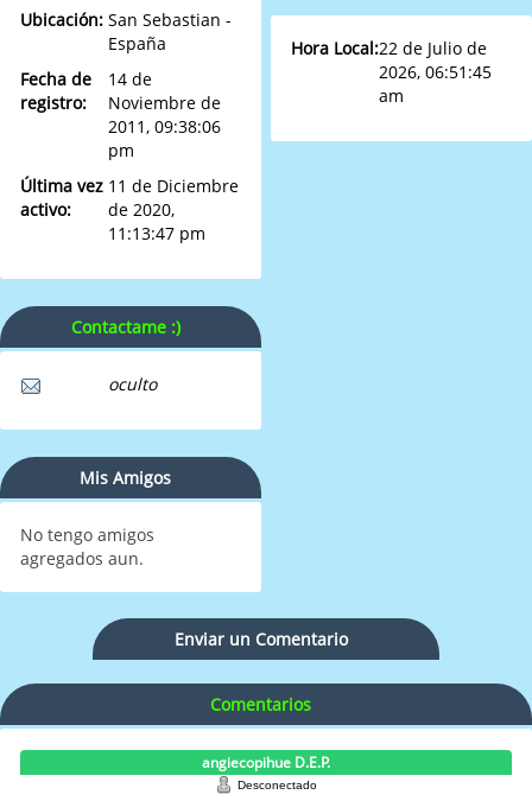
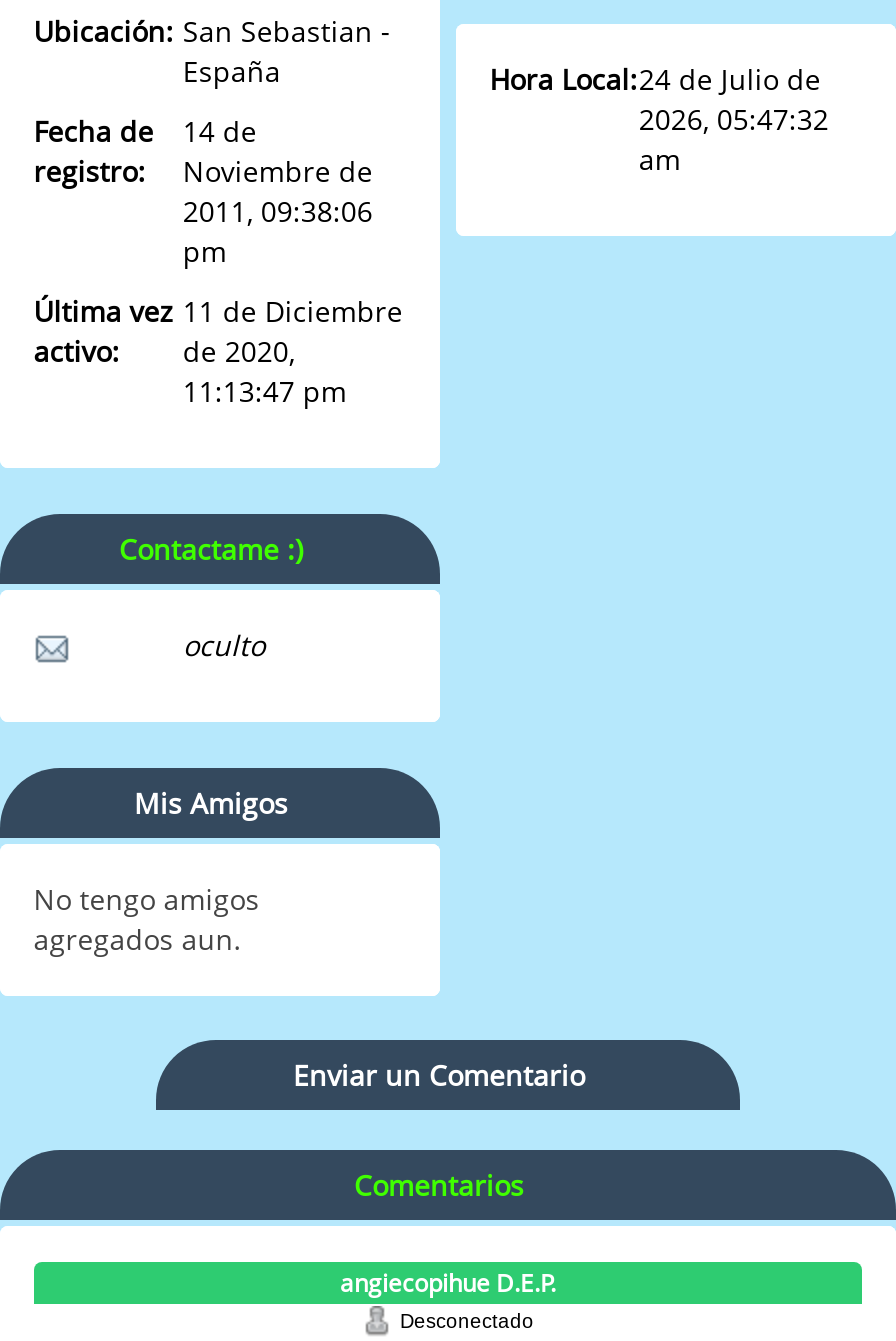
[291,36,487,59] Hora Local:22 de Julio de -> [490,59,821,97] Hora Local:24 de Julio de
[379,60,492,83] 2026, 06:51:45 -> [639,99,829,137] 2026, 05:47:32

